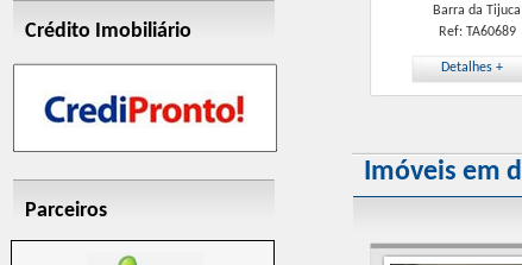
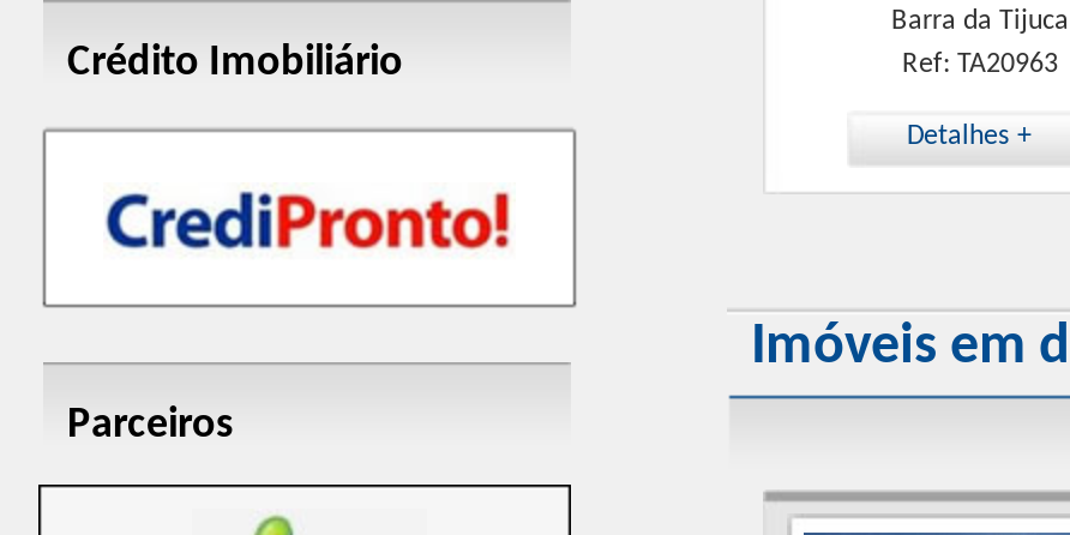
[439,25,516,39] Ref: TA60689 -> [902,50,1058,79] Ref: TA20963

